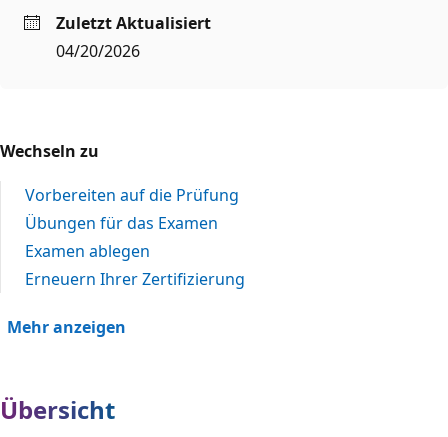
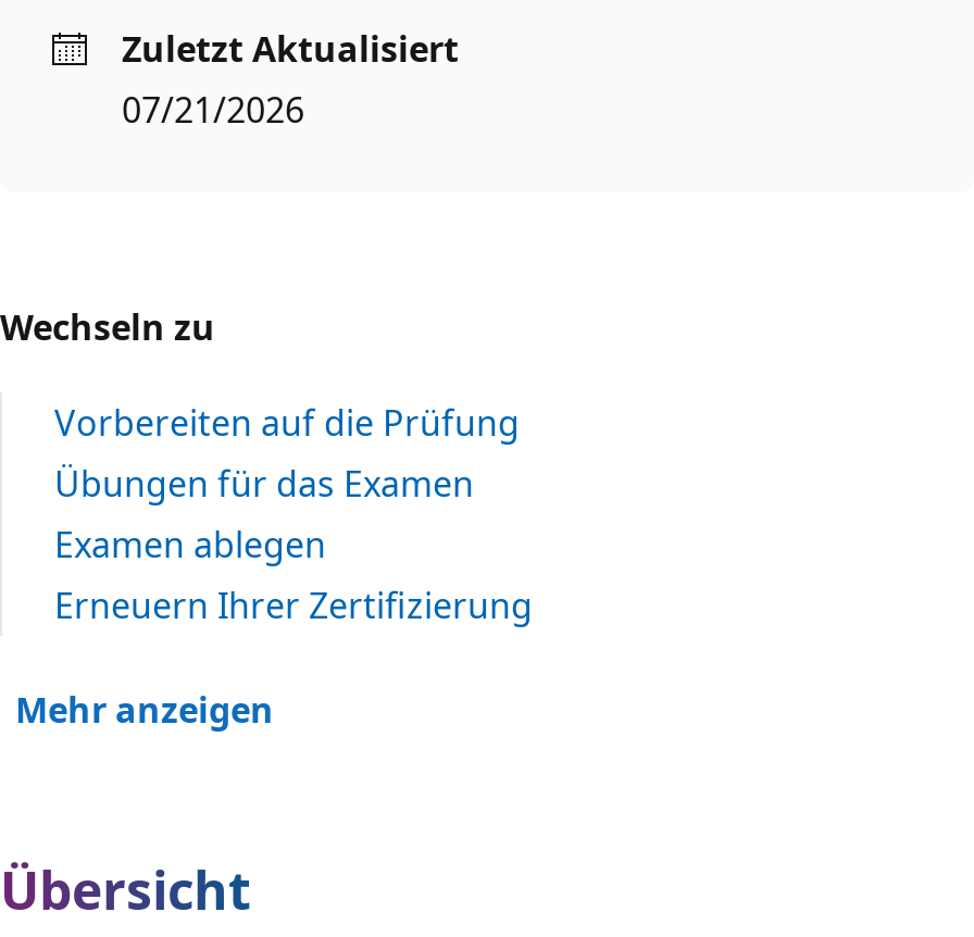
[56,39,140,61] 04/20/2026 -> [122,85,304,133] 07/21/2026

